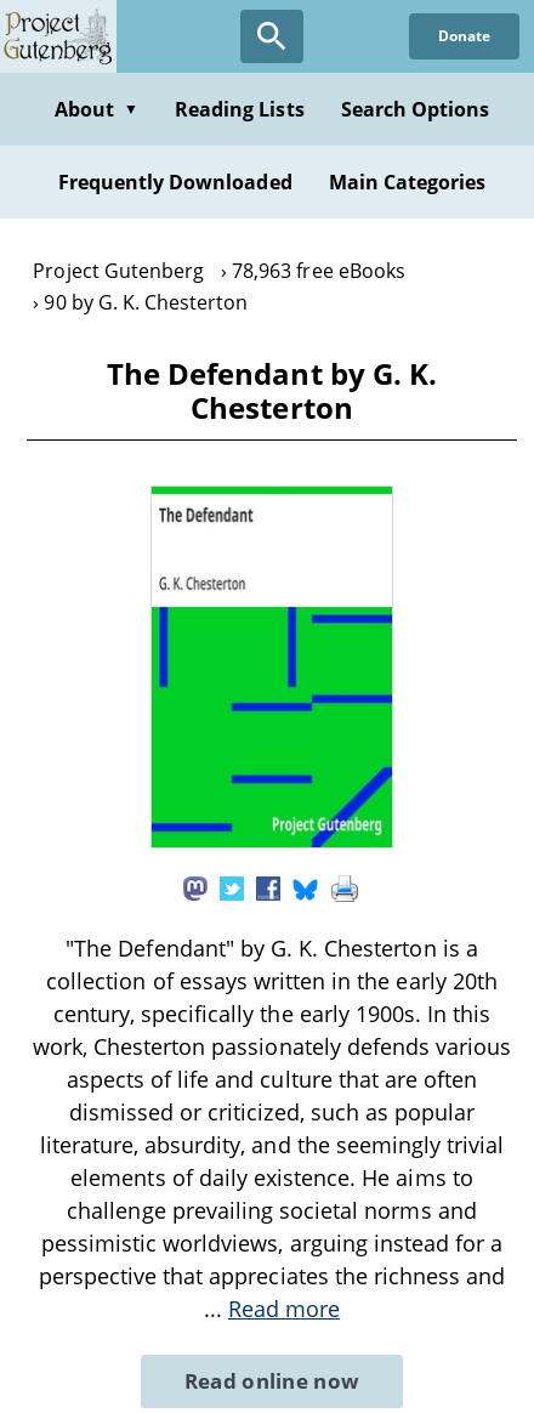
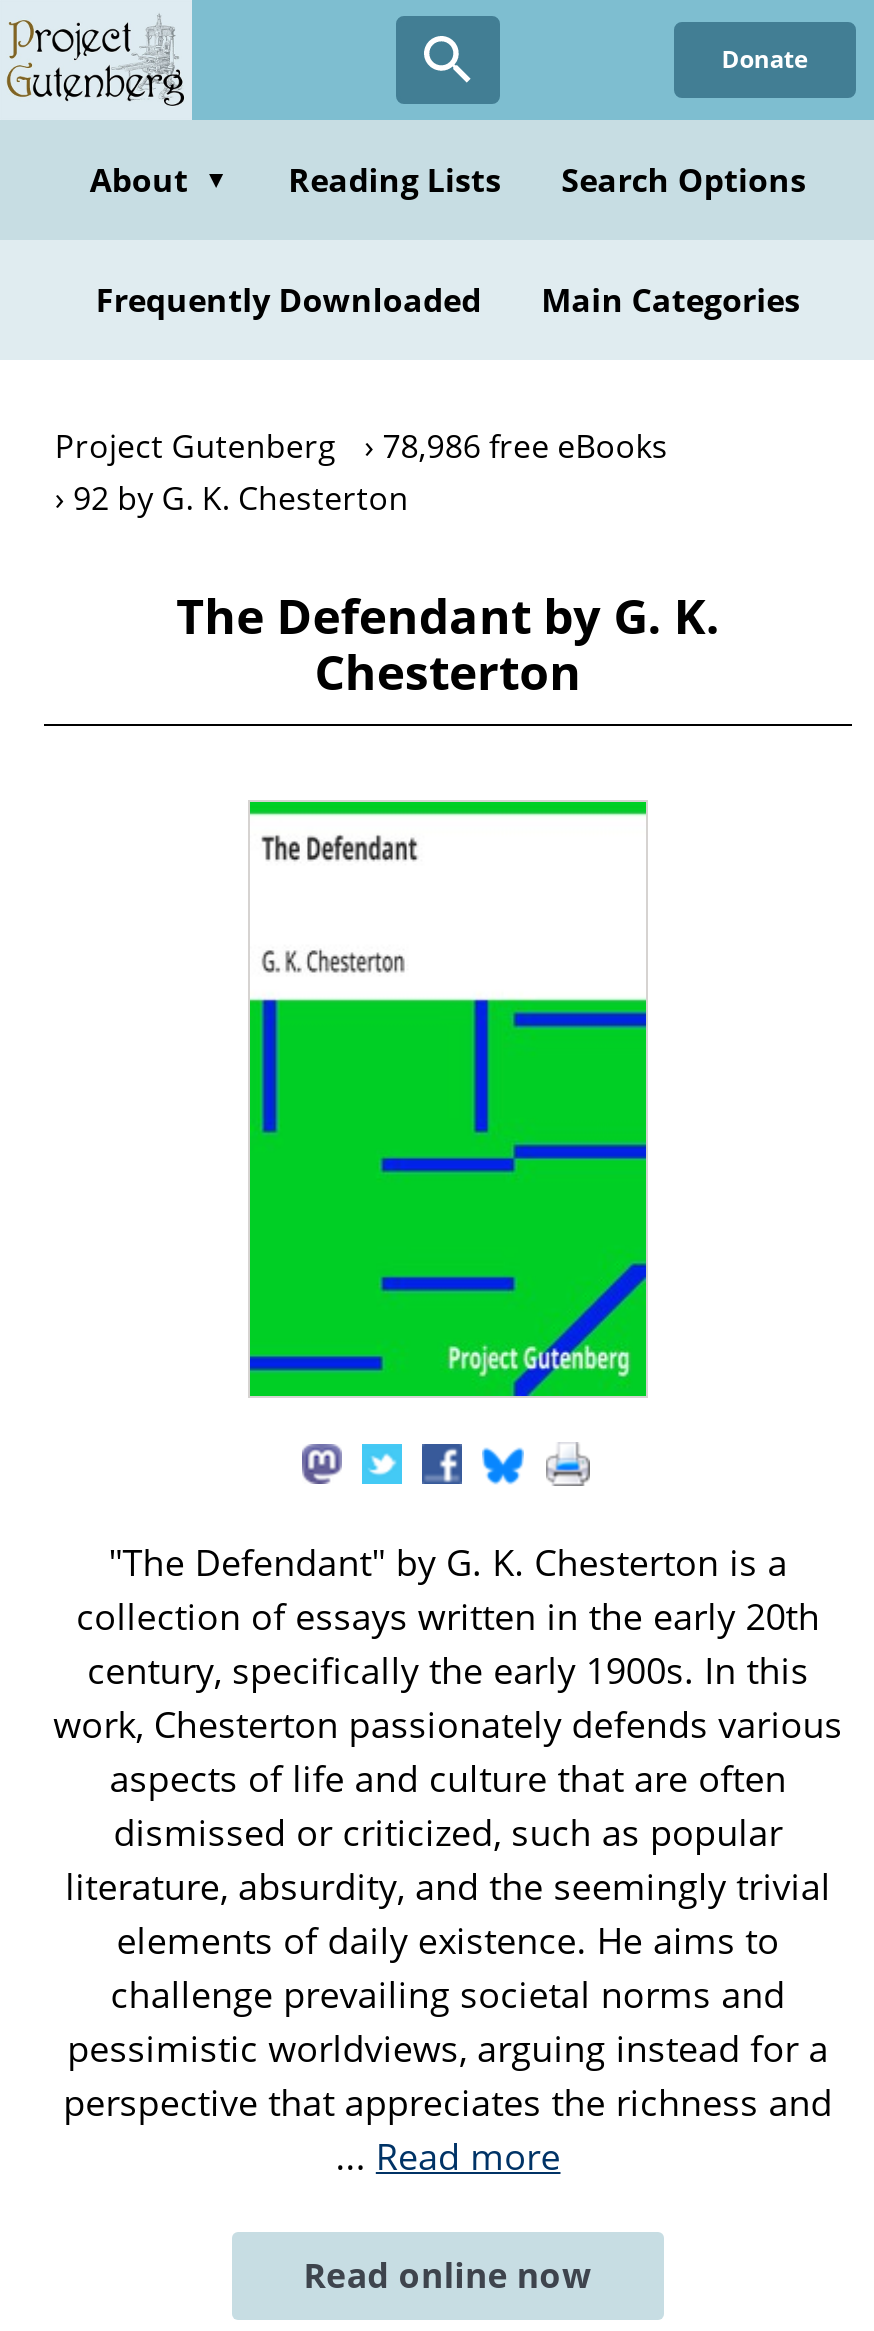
[33,257,405,284] Project Gutenberg 78,963 free eBooks -> [55,424,668,468] Project Gutenberg 78,986 free eBooks
[44,289,248,316] 90 by G. K. Chesterton -> [73,476,409,520] 92 by G. K. Chesterton

